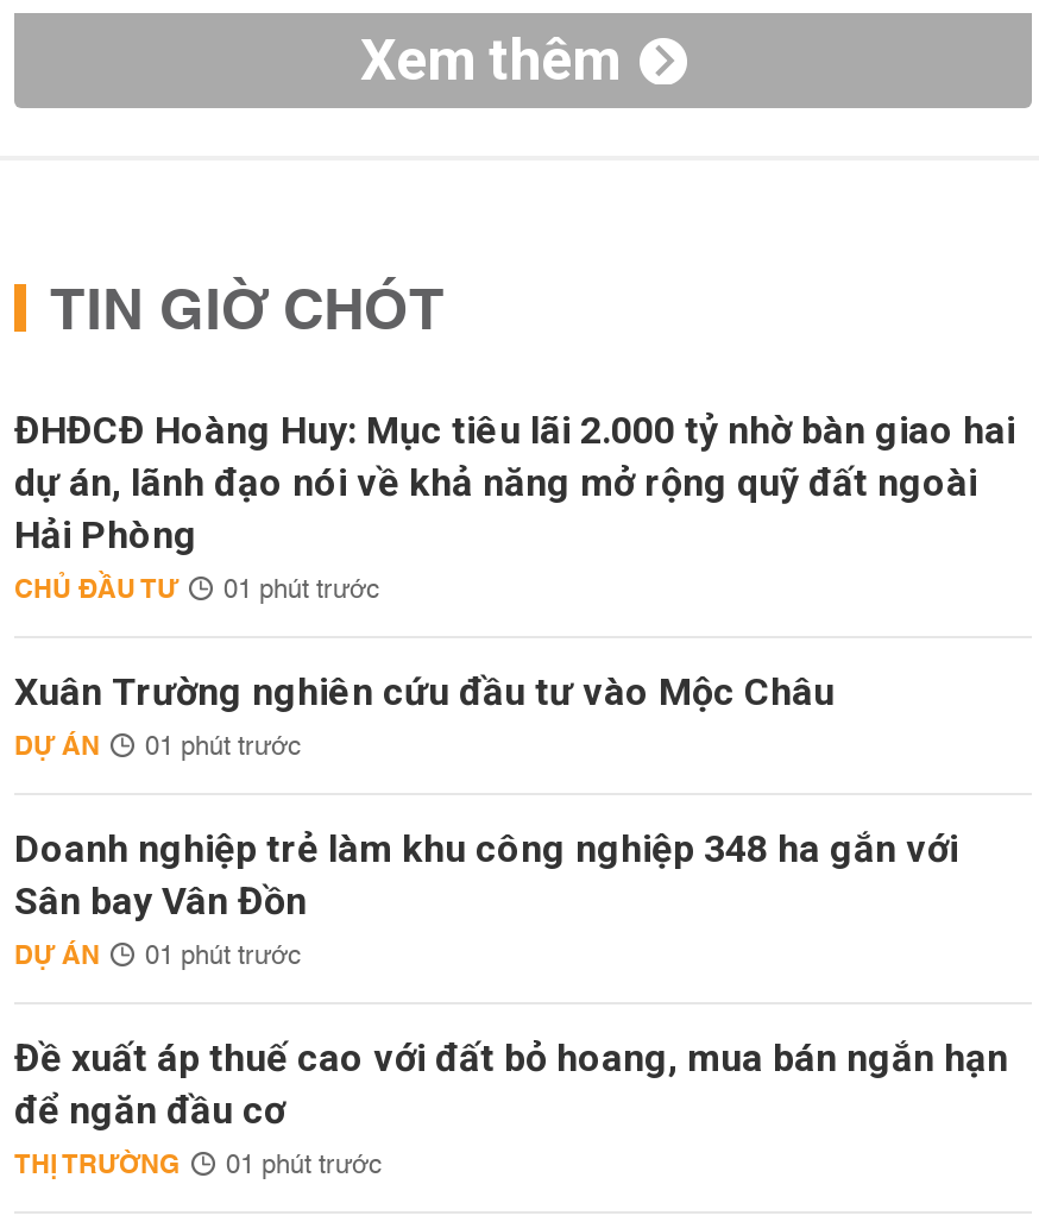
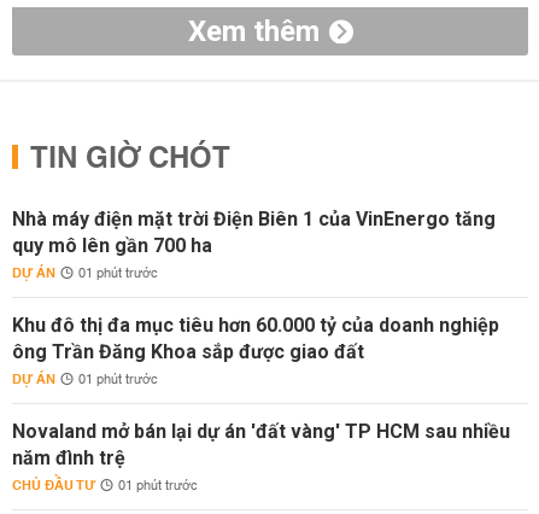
[14,408,1015,714] ĐHĐCĐ Hoàng Huy: Mục tiêu lãi 2.000 tỷ nhờ bàn giao hai | dự án, lãnh đạo nói về khả năng mở rộng quỹ đất ngoài | Hải Phòng | CHỦ ĐẦU TƯ | 01 phút trước | Xuân Trường nghiên cứu đầu tư vào Mộc Châu -> [12,208,496,257] Nhà máy điện mặt trời Điện Biên 1 của VinEnergo tăng | quy mô lên gần 700 ha
[14,826,958,924] Doanh nghiệp trẻ làm khu công nghiệp 348 ha gắn với | Sân bay Vân Đồn -> [12,314,499,363] Khu đô thị đa mục tiêu hơn 60.000 tỷ của doanh nghiệp | ông Trần Đăng Khoa sắp được giao đất
[14,1035,1008,1190] Đề xuất áp thuế cao với đất bỏ hoang, mua bán ngắn hạn | để ngăn đầu cơ | THỊ TRƯỜNG -> [12,420,510,498] Novaland mở bán lại dự án 'đất vàng' TP HCM sau nhiều | năm đình trệ | CHỦ ĐẦU TƯ

